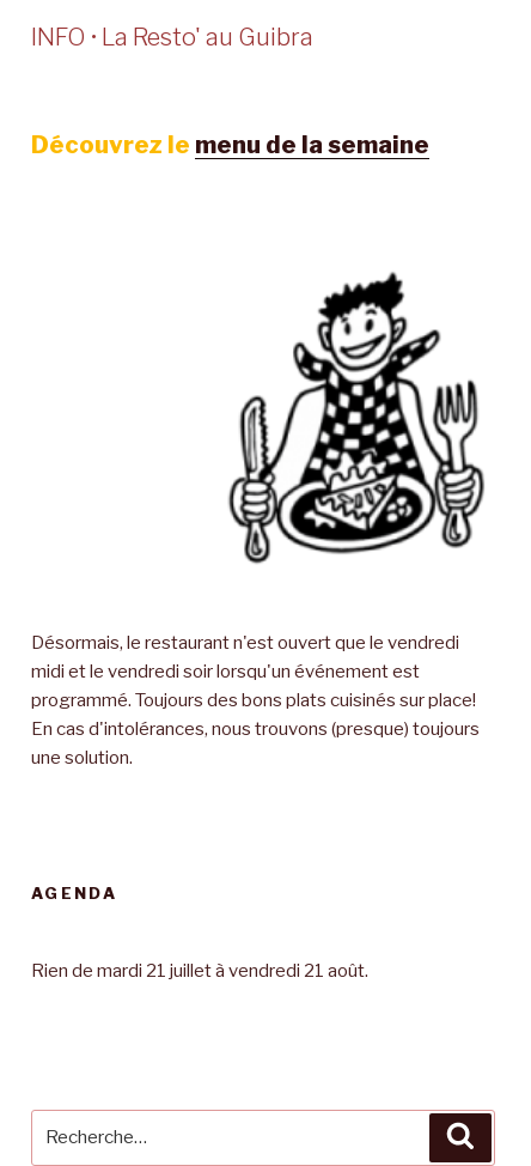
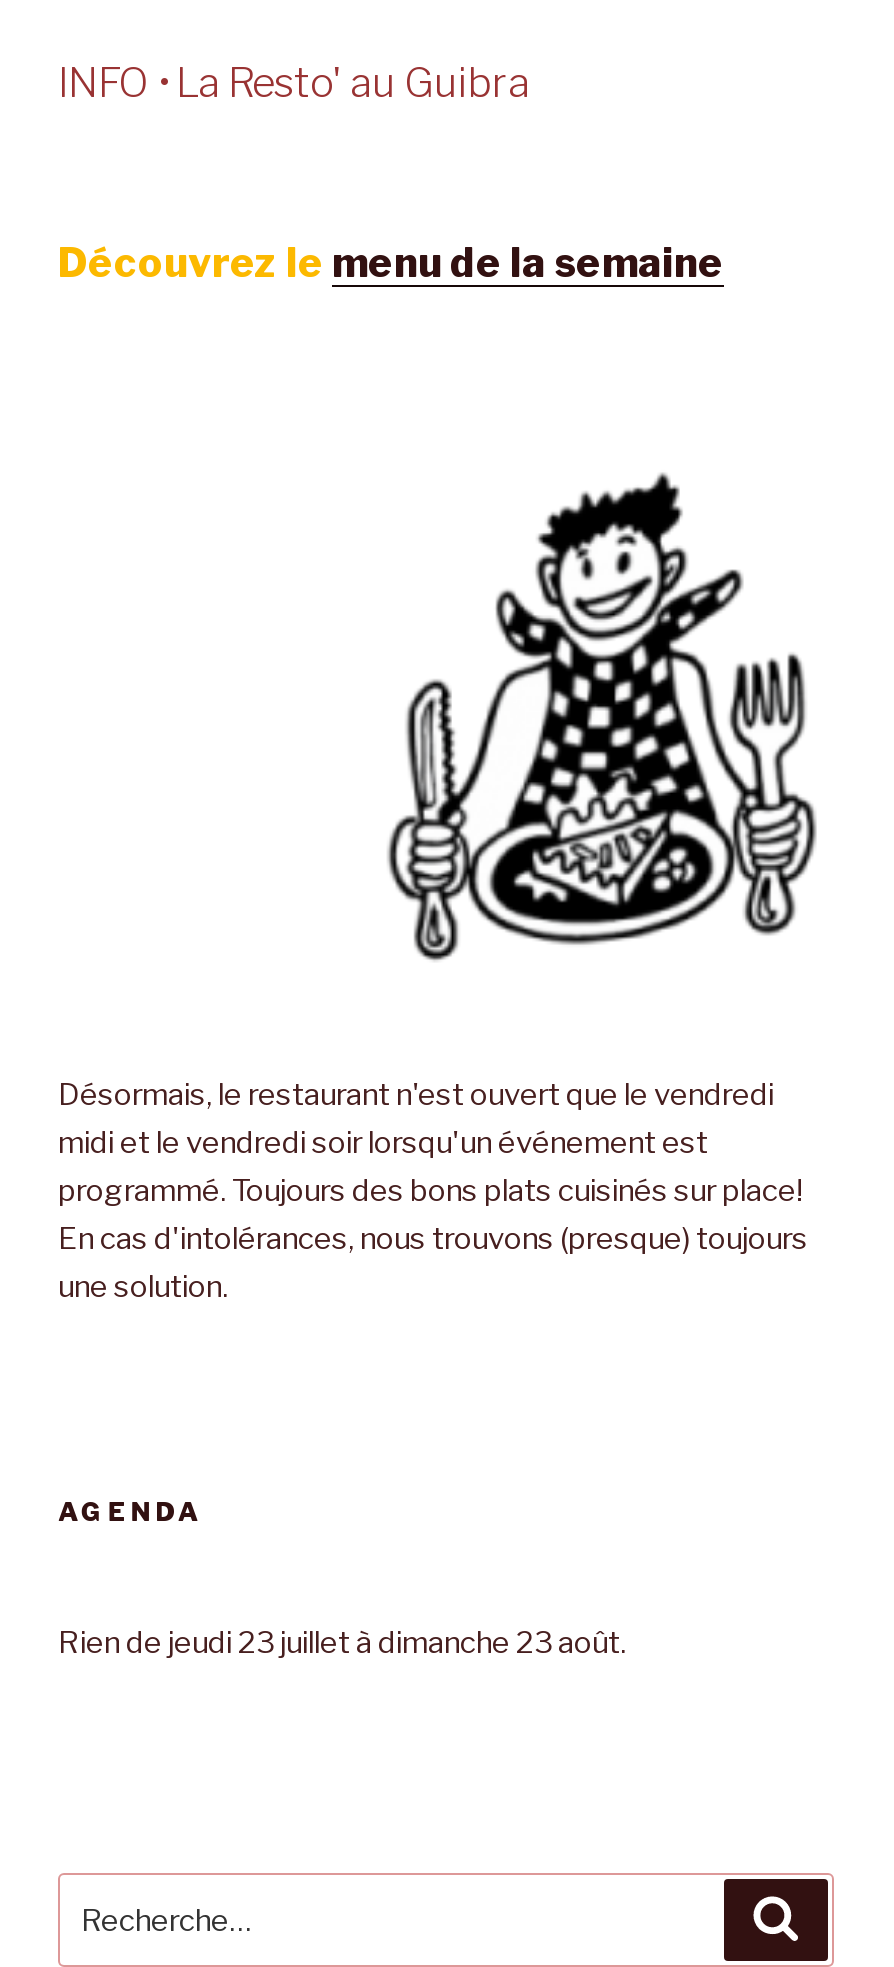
[31,961,368,982] Rien de mardi 21 juillet à vendredi 21 août. -> [58,1624,626,1660] Rien de jeudi 23 juillet à dimanche 23 août.

